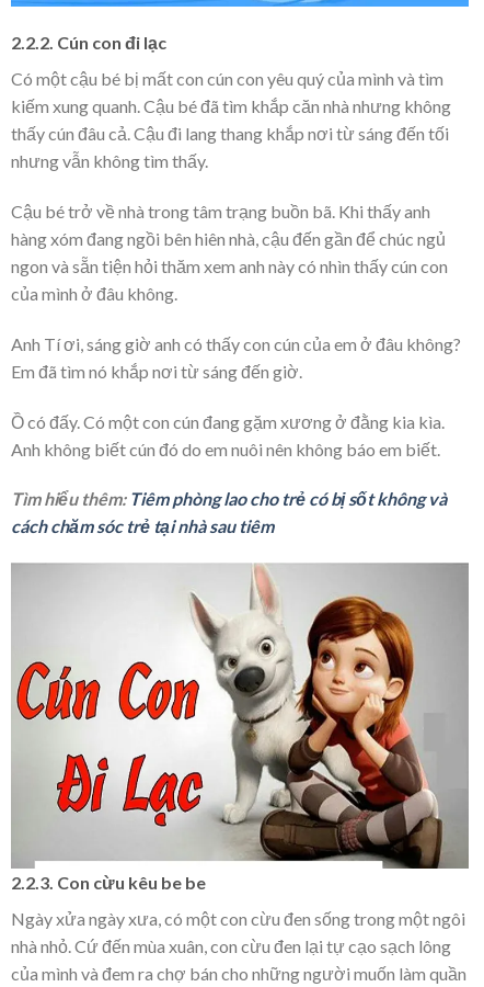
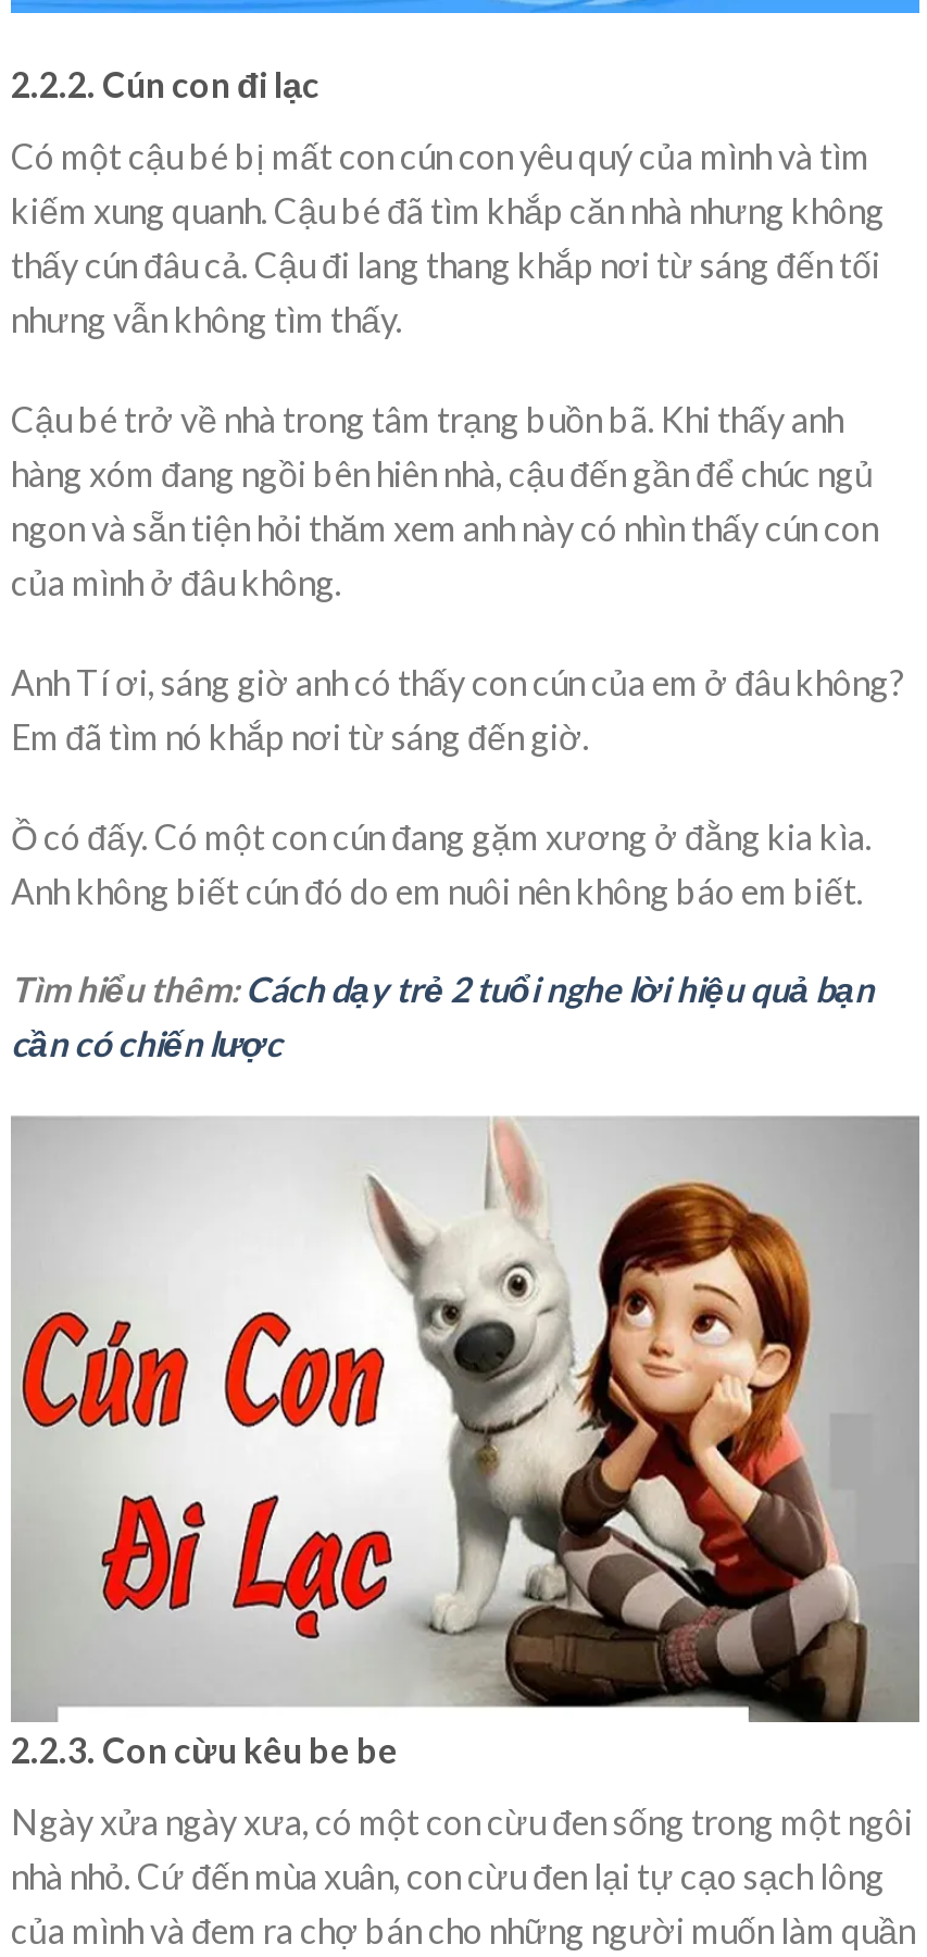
[11,489,447,537] Tìm hiểu thêm: Tiêm phòng lao cho trẻ có bị sốt không và | cách chăm sóc trẻ tại nhà sau tiêm -> [11,969,874,1064] Tìm hiểu thêm: Cách dạy trẻ 2 tuổi nghe lời hiệu quả bạn | cần có chiến lược

